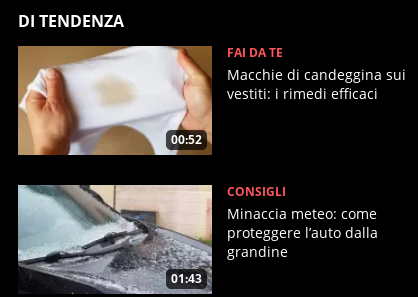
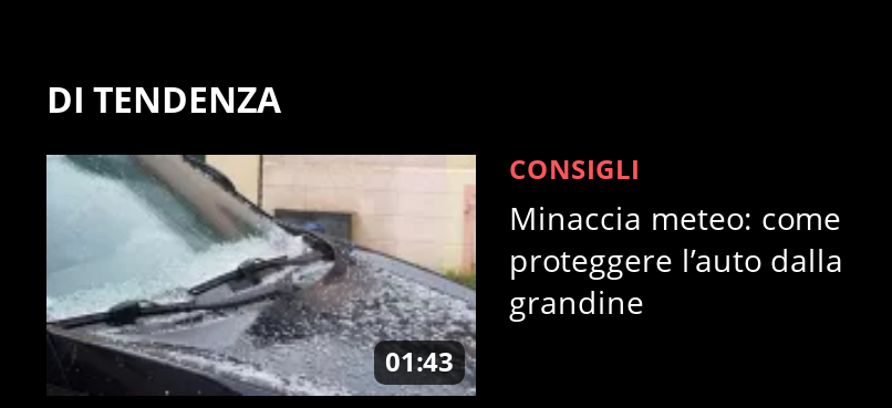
[17,45,212,156] [image] | 00:52 -> none
[227,44,406,103] FAI DA TE | Macchie di candeggina sui | vestiti: i rimedi efficaci -> none

